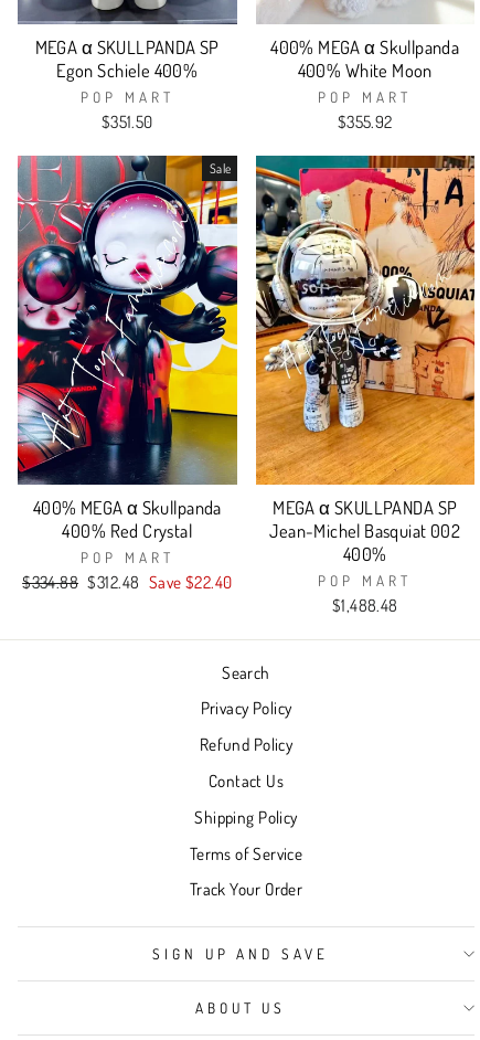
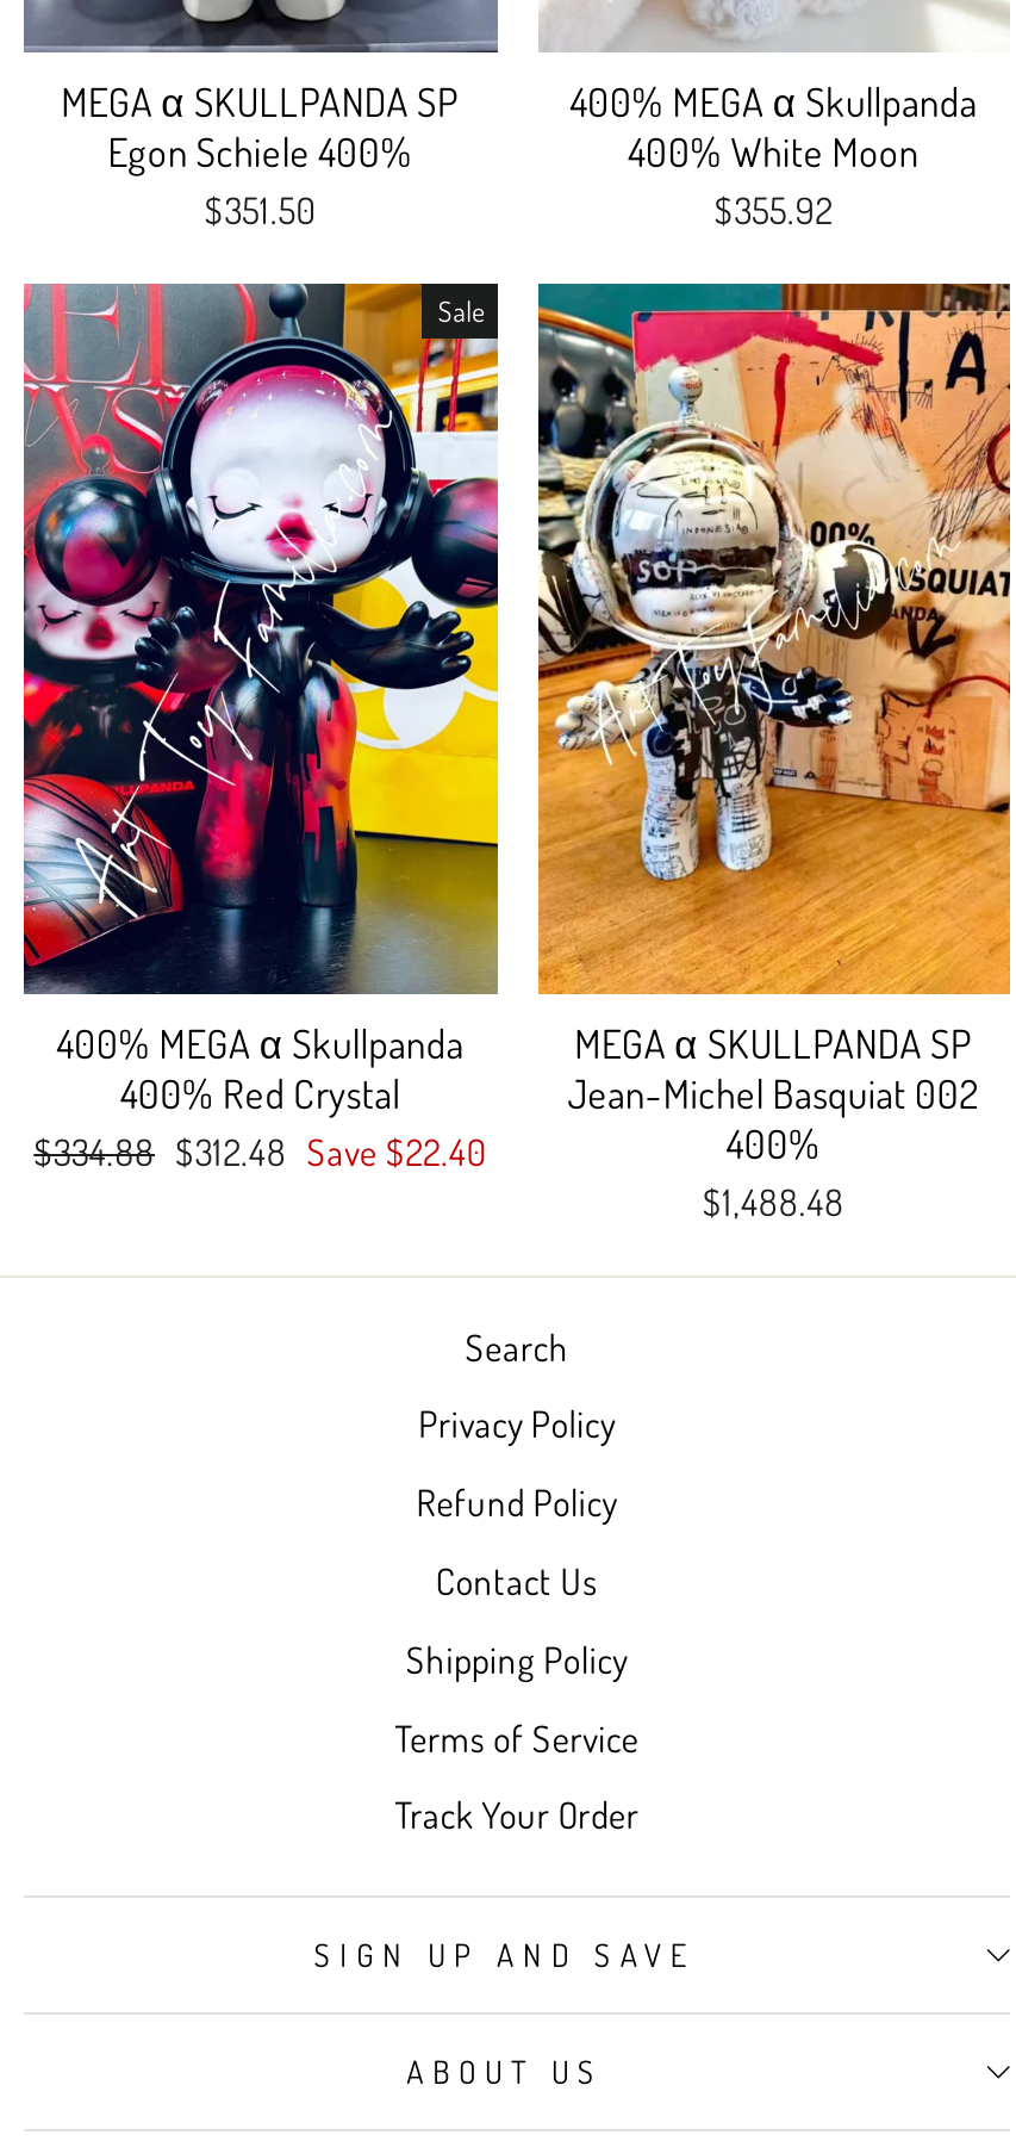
[80,87,174,106] POP MART -> none
[318,87,412,106] POP MART -> none
[80,547,174,566] POP MART -> none
[318,570,412,589] POP MART -> none

